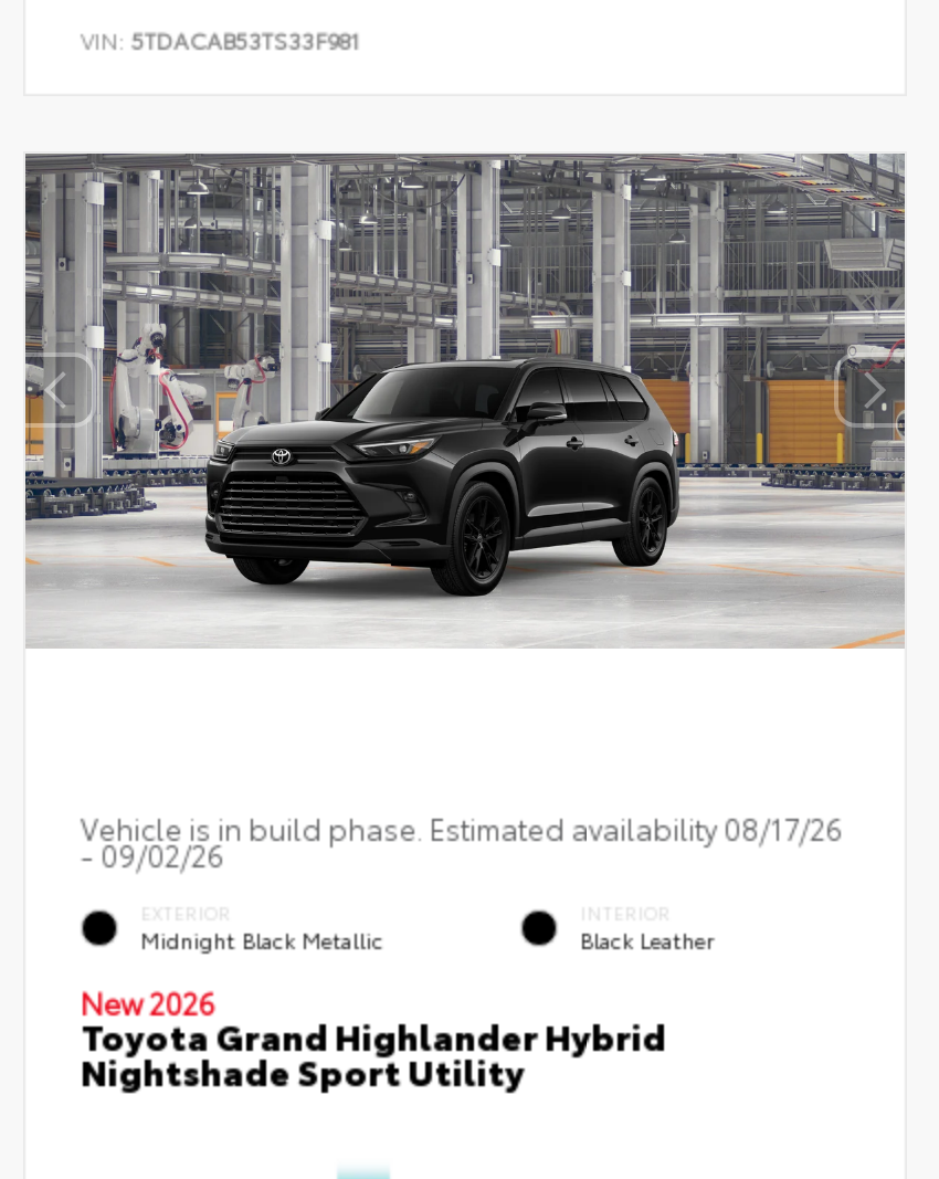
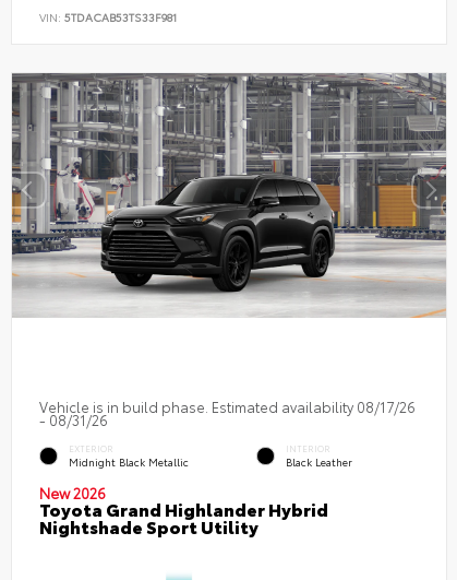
[81,834,224,874] - 09/02/26 -> [39,409,108,429] - 08/31/26

